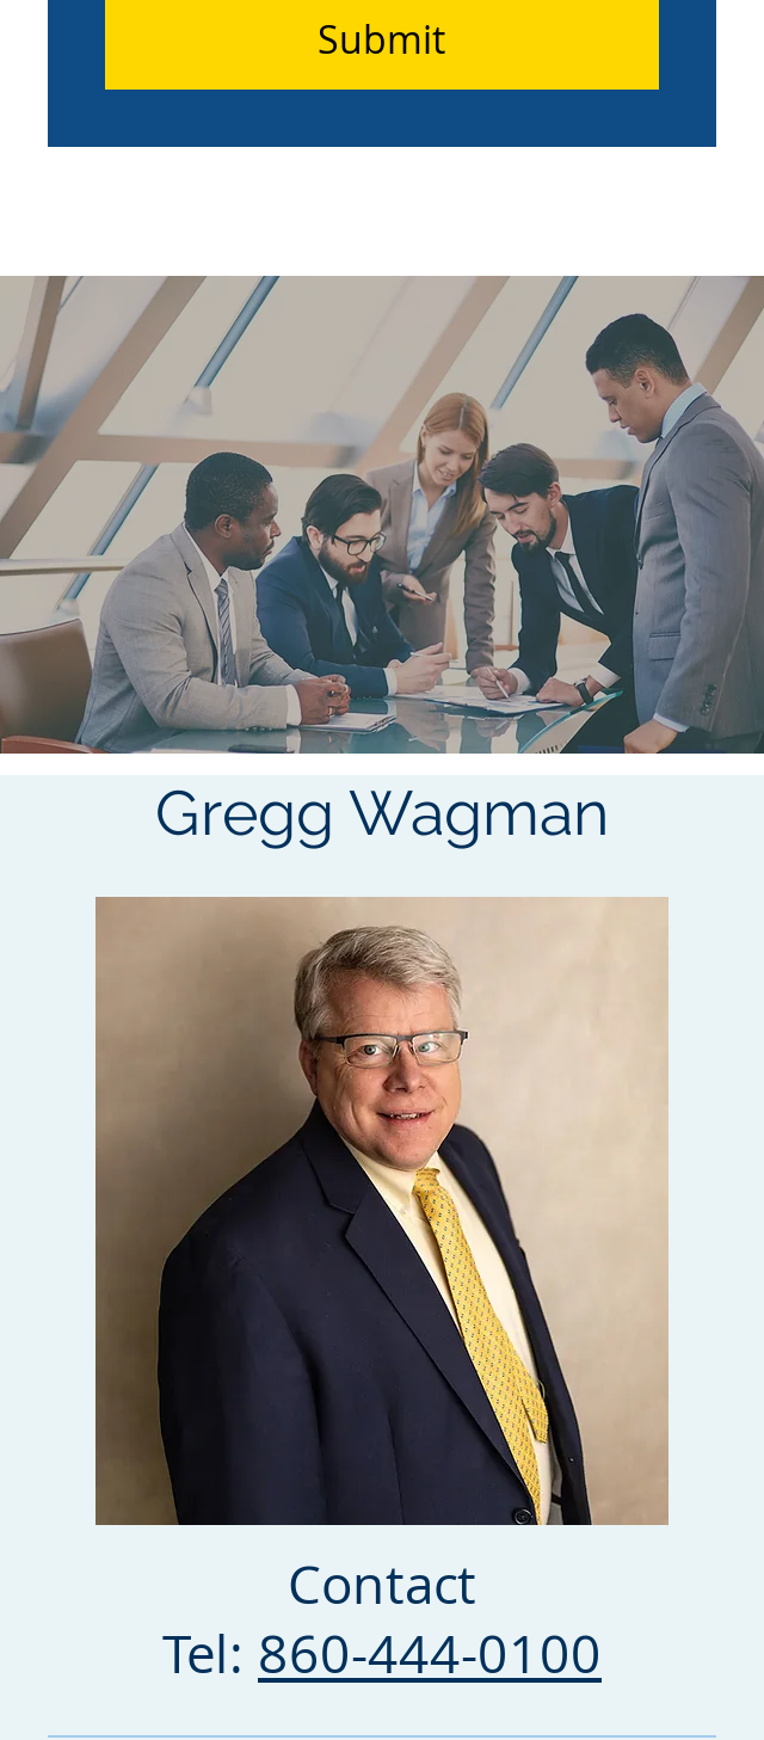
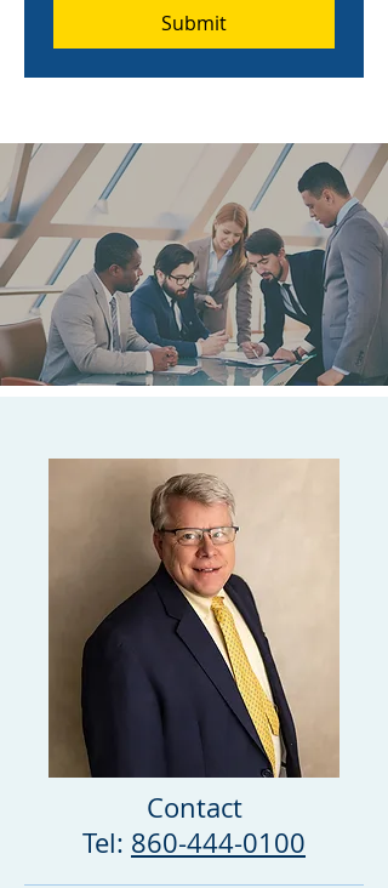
[155,777,609,849] Gregg Wagman -> none

